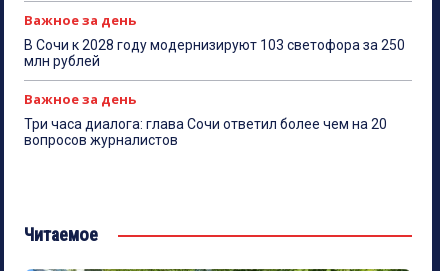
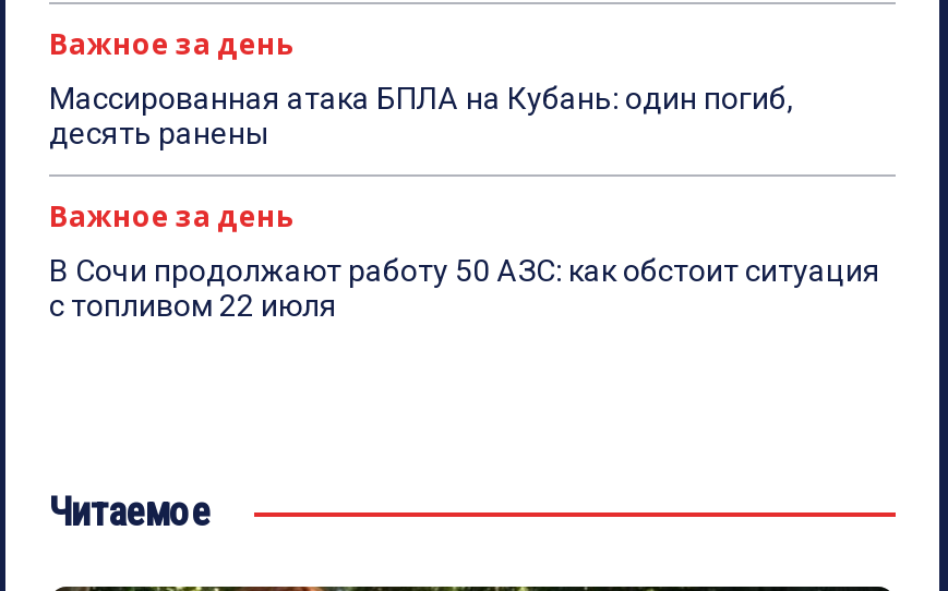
[24,37,405,69] В Сочи к 2028 году модернизируют 103 светофора за 250 | млн рублей -> [49,80,793,150] Массированная атака БПЛА на Кубань: один погиб, | десять ранены
[24,116,387,148] Три часа диалога: глава Сочи ответил более чем на 20 | вопросов журналистов -> [49,253,880,322] В Сочи продолжают работу 50 АЗС: как обстоит ситуация | с топливом 22 июля

